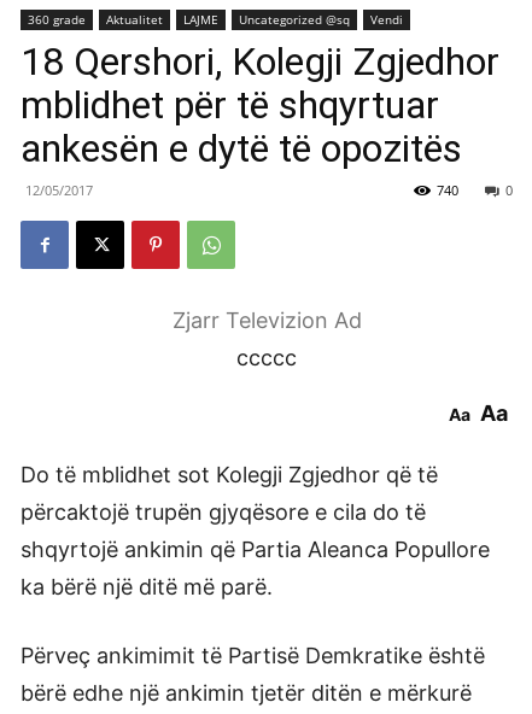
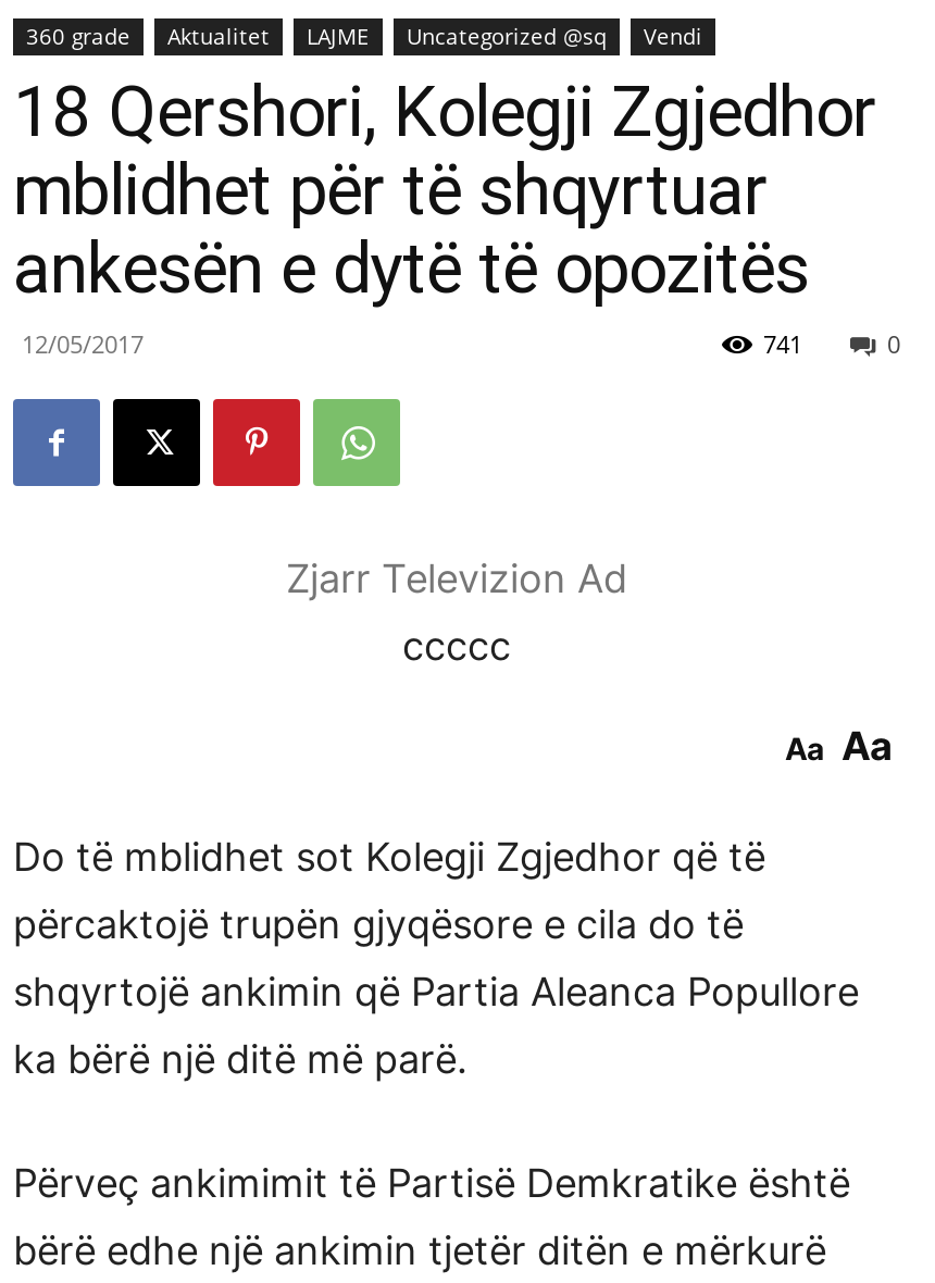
[437,181,458,199] 740 -> [763,327,802,360] 741

